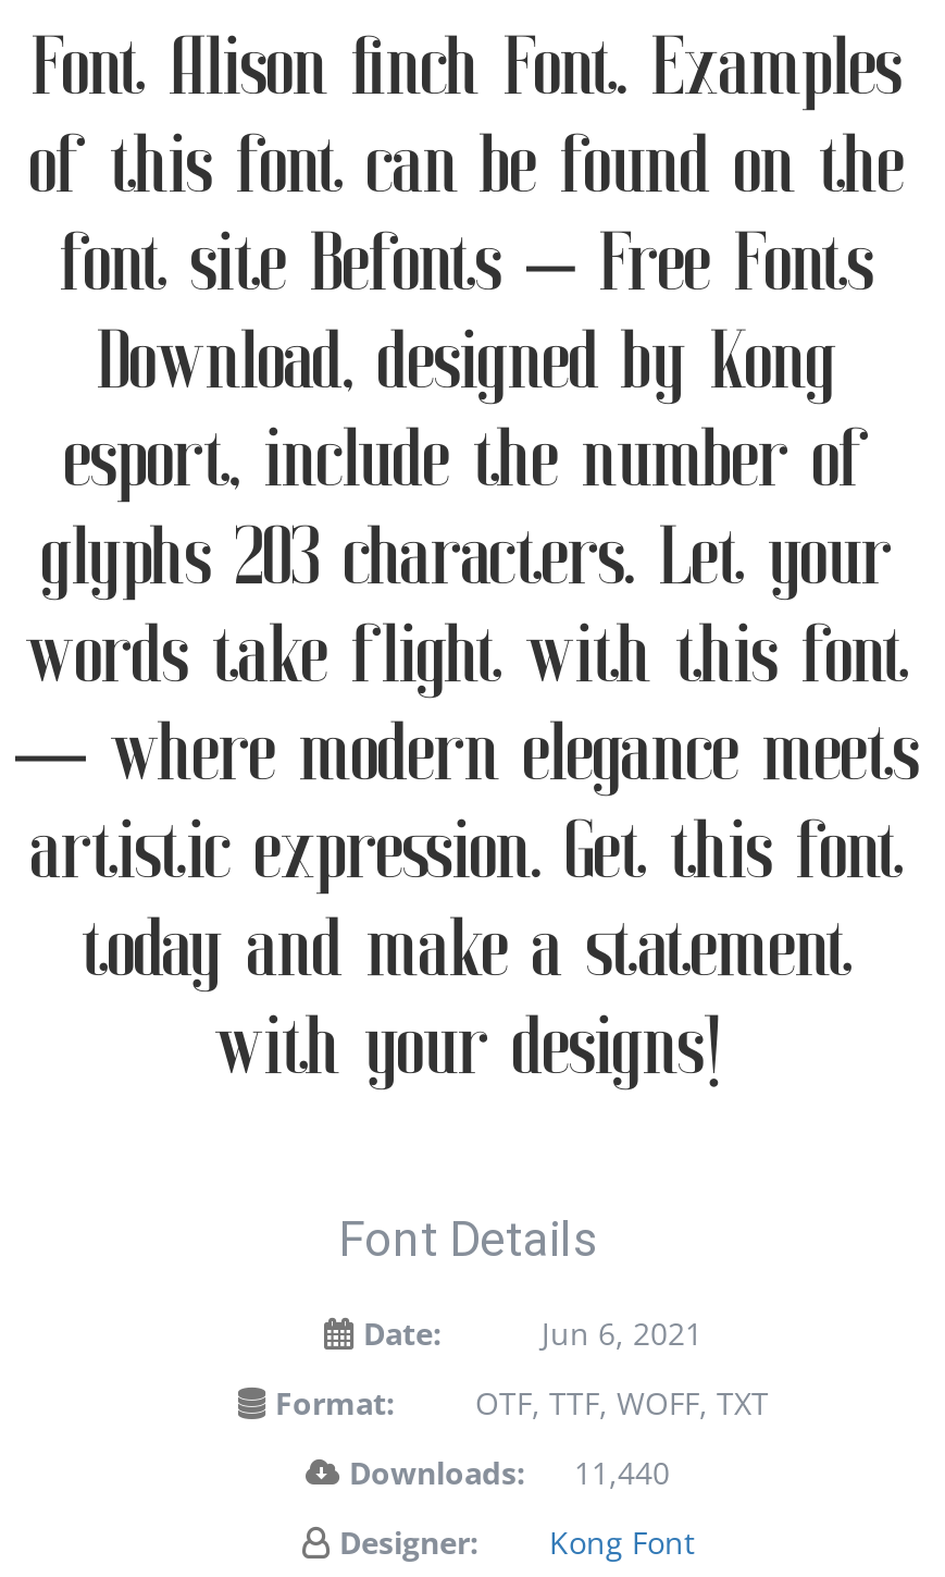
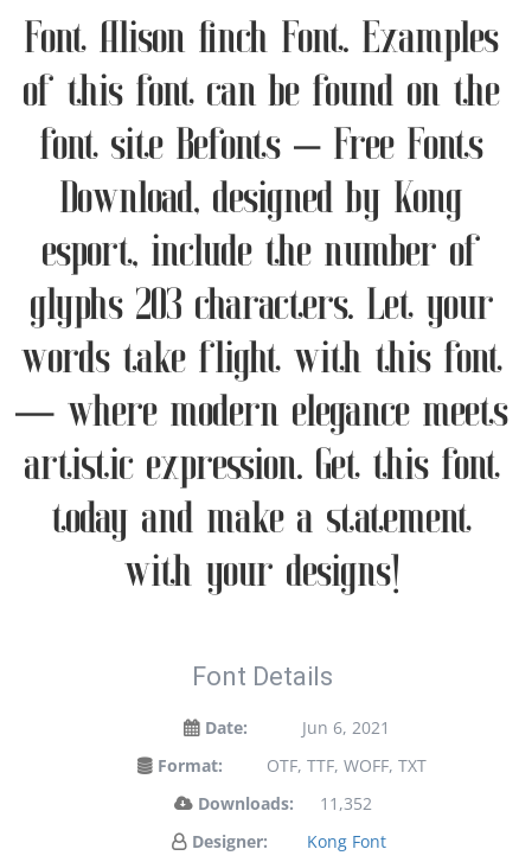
[349,1452,670,1493] Downloads: 11,440 -> [197,792,372,815] Downloads: 11,352

